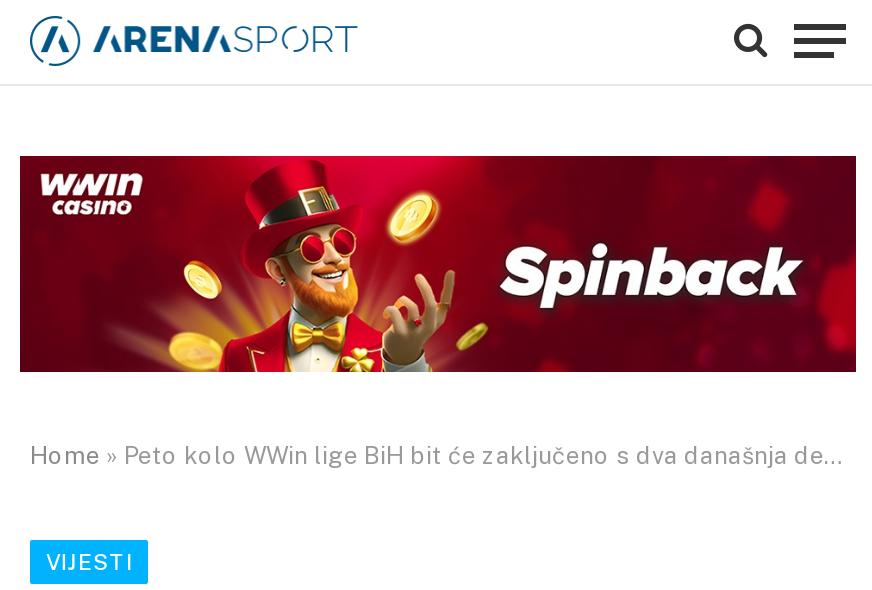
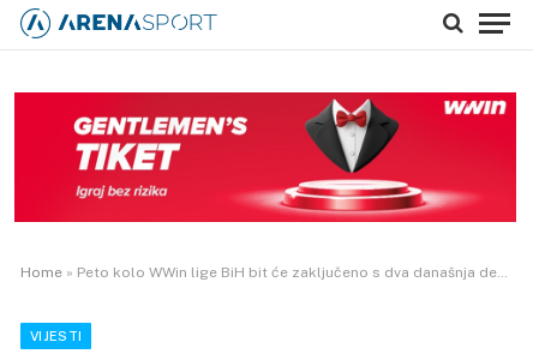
[18,154,858,374] [image] -> [13,91,517,223] [image]

